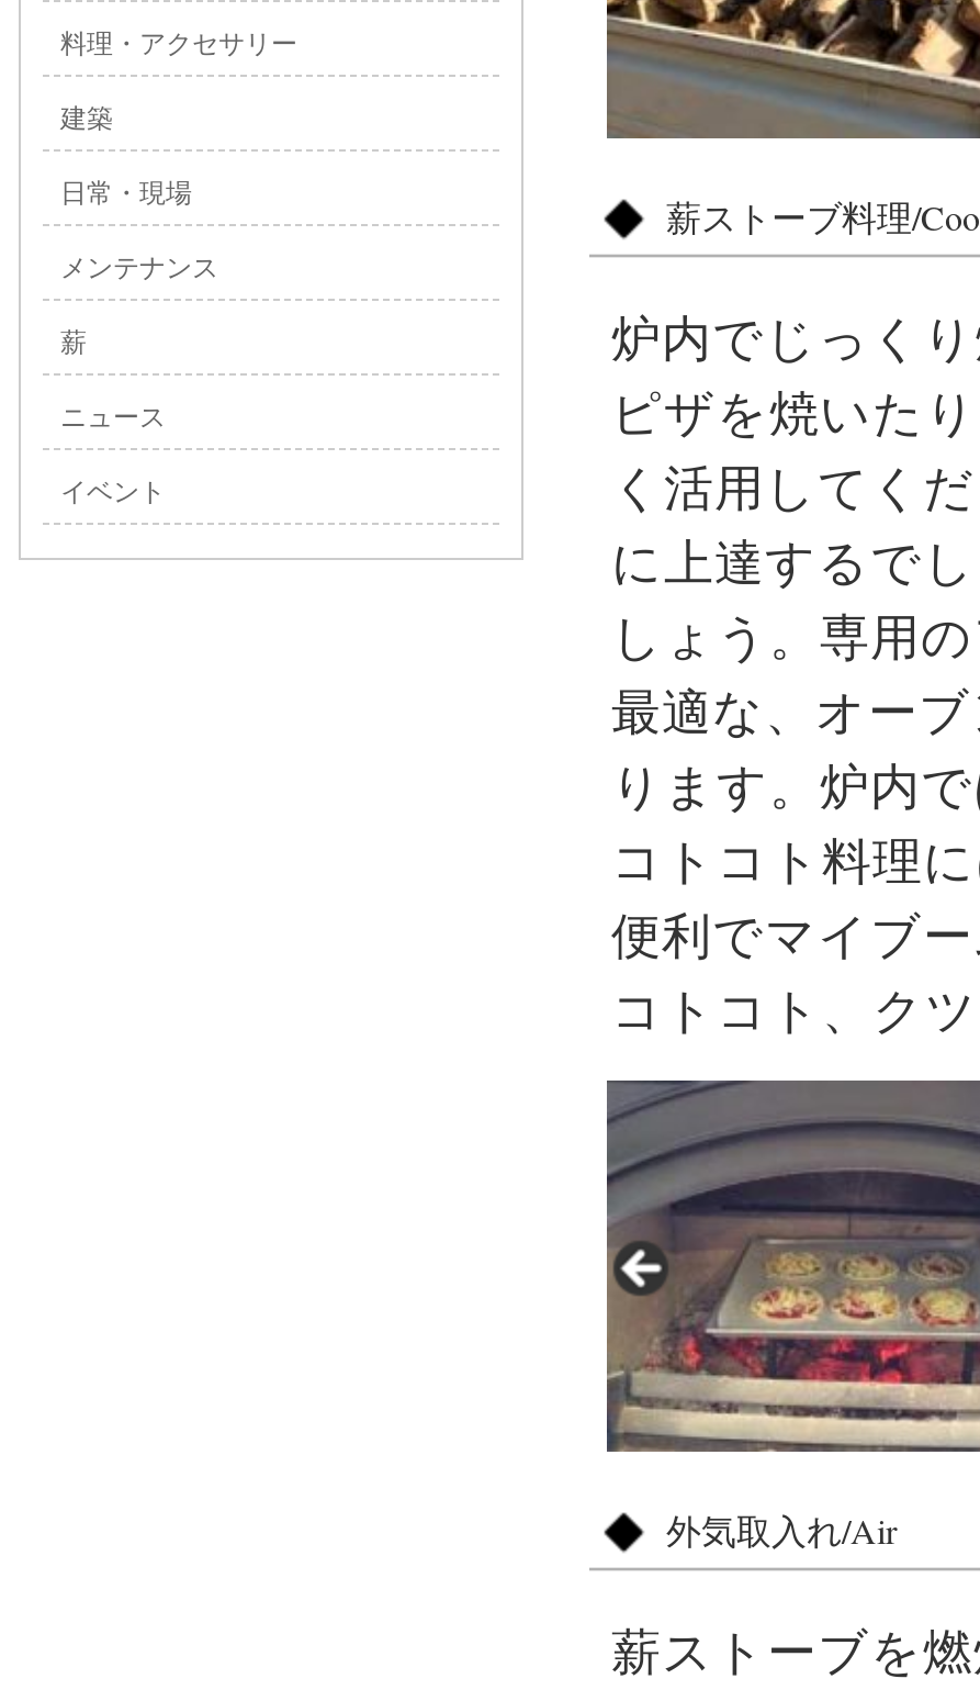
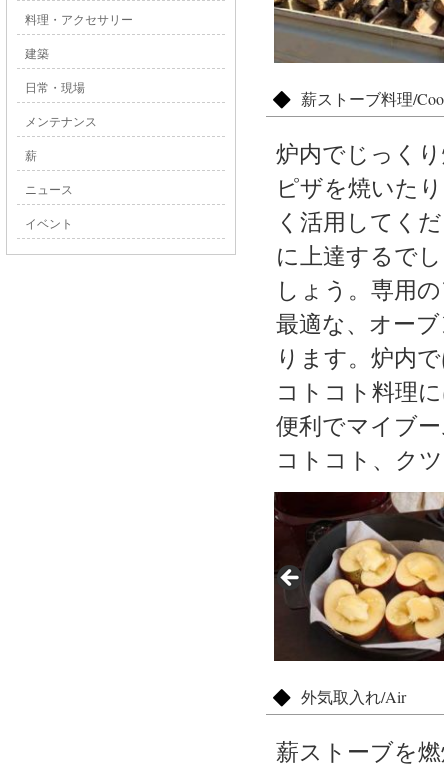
[605,1078,973,1454] [image] -> [273,491,441,662] [image]

